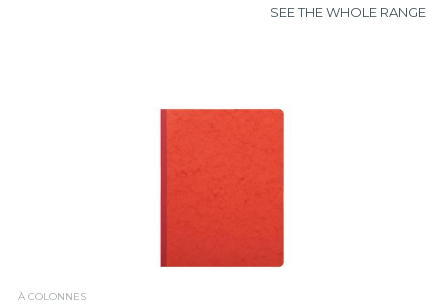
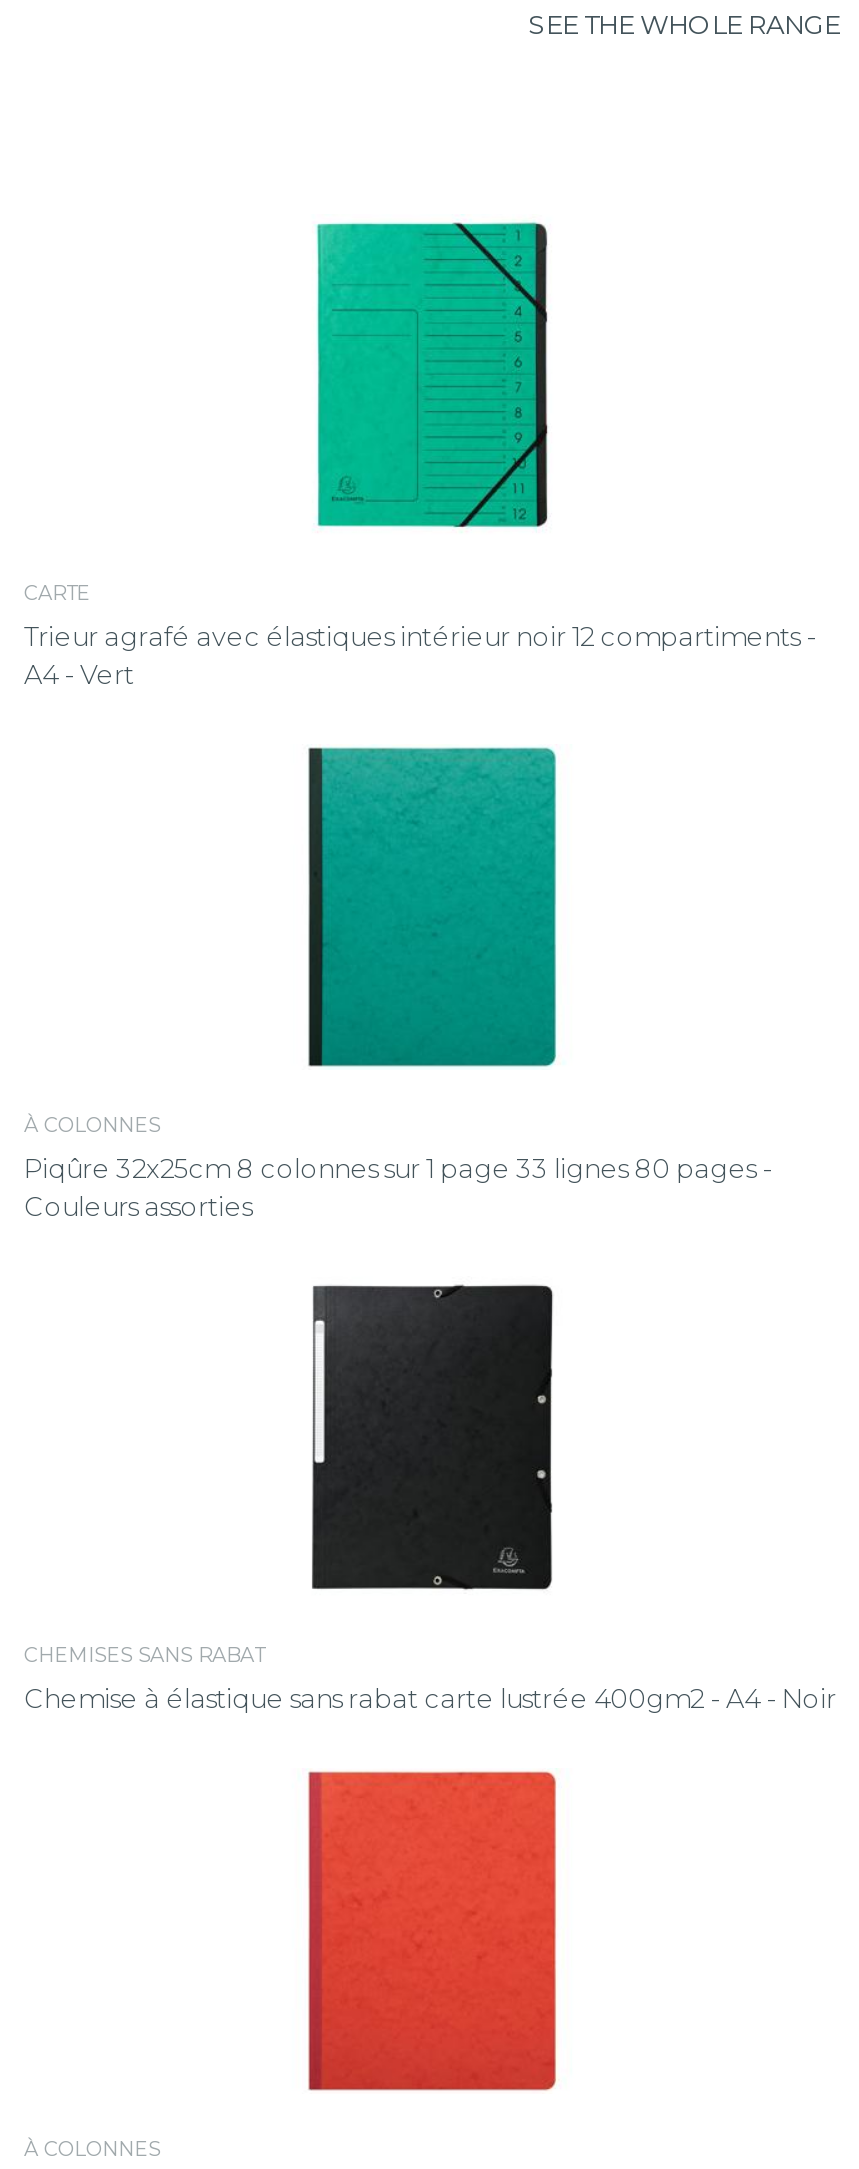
none -> [24,220,816,690] [image] | CARTE | Trieur agrafé avec élastiques intérieur noir 12 compartiments - | A4 - Vert
none -> [24,746,772,1221] [image] | À COLONNES | Piqûre 32x25cm 8 colonnes sur 1 page 33 lignes 80 pages - | Couleurs assorties
none -> [24,1282,836,1714] [image] | CHEMISES SANS RABAT | Chemise à élastique sans rabat carte lustrée 400gm2 - A4 - Noir

